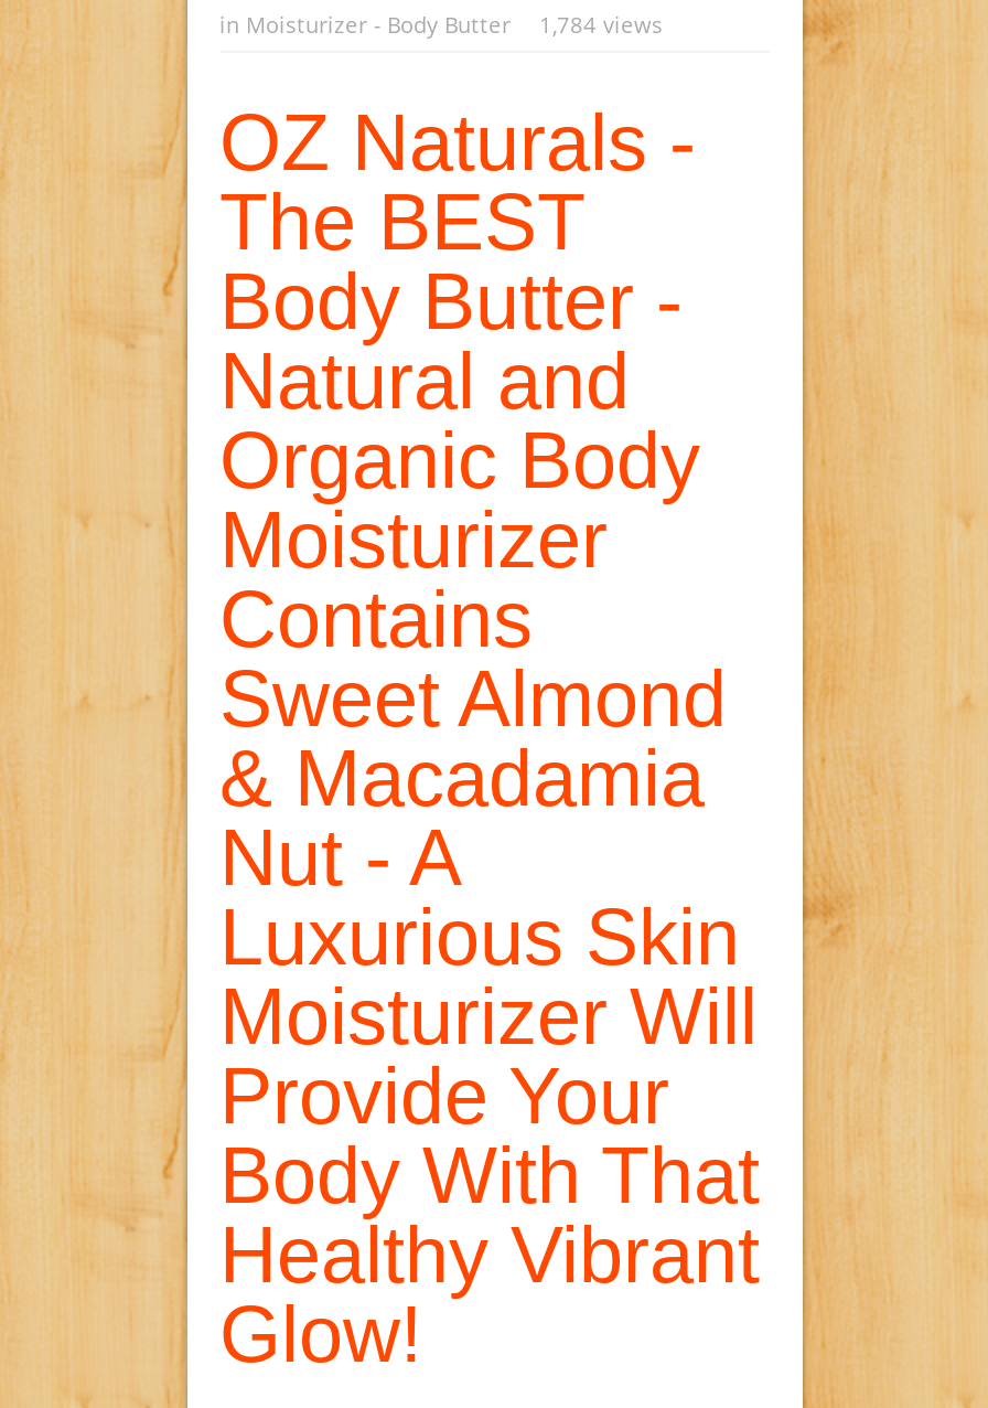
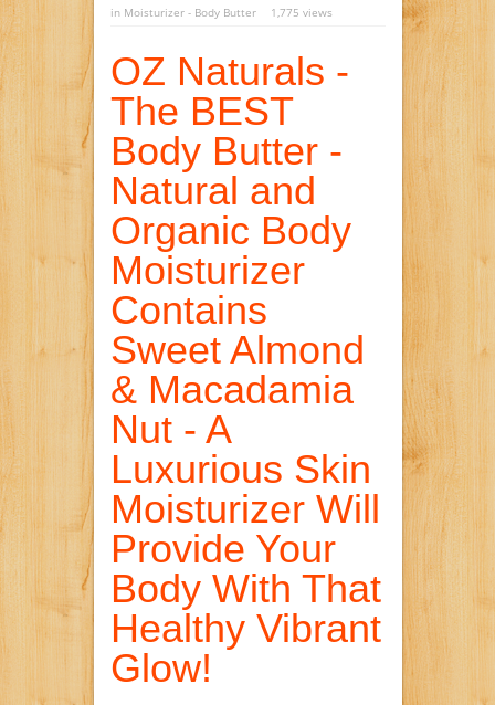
[219,8,663,39] in Moisturizer - Body Butter 1,784 views -> [110,4,332,19] in Moisturizer - Body Butter 1,775 views

